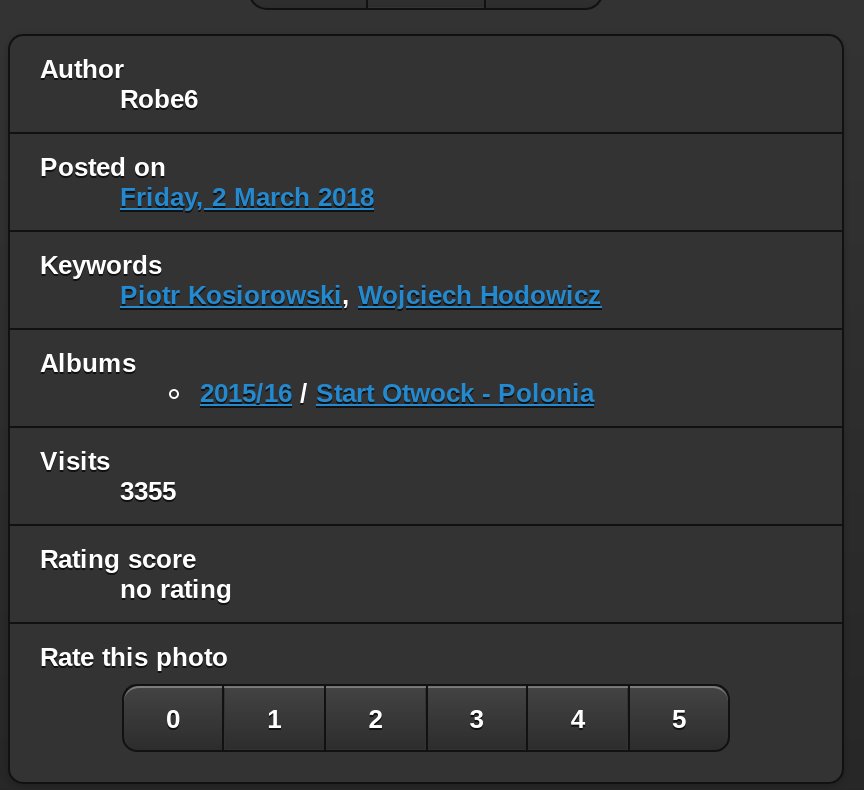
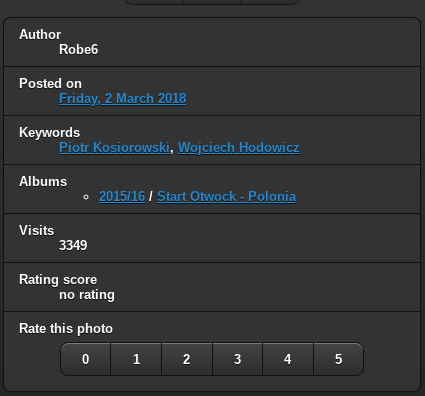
[120,476,176,506] 3355 -> [59,238,87,253] 3349

